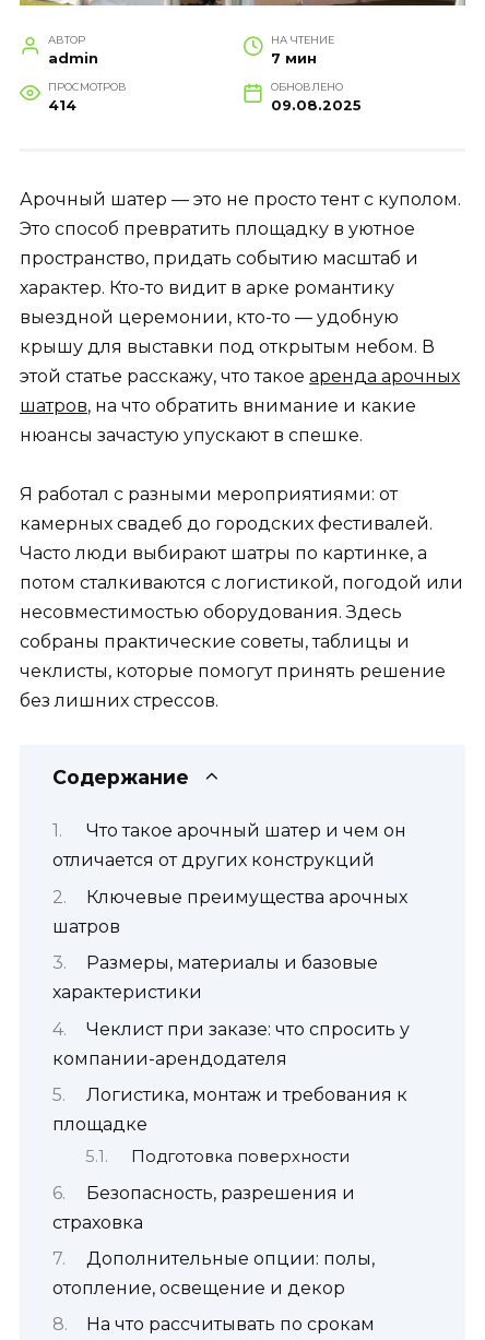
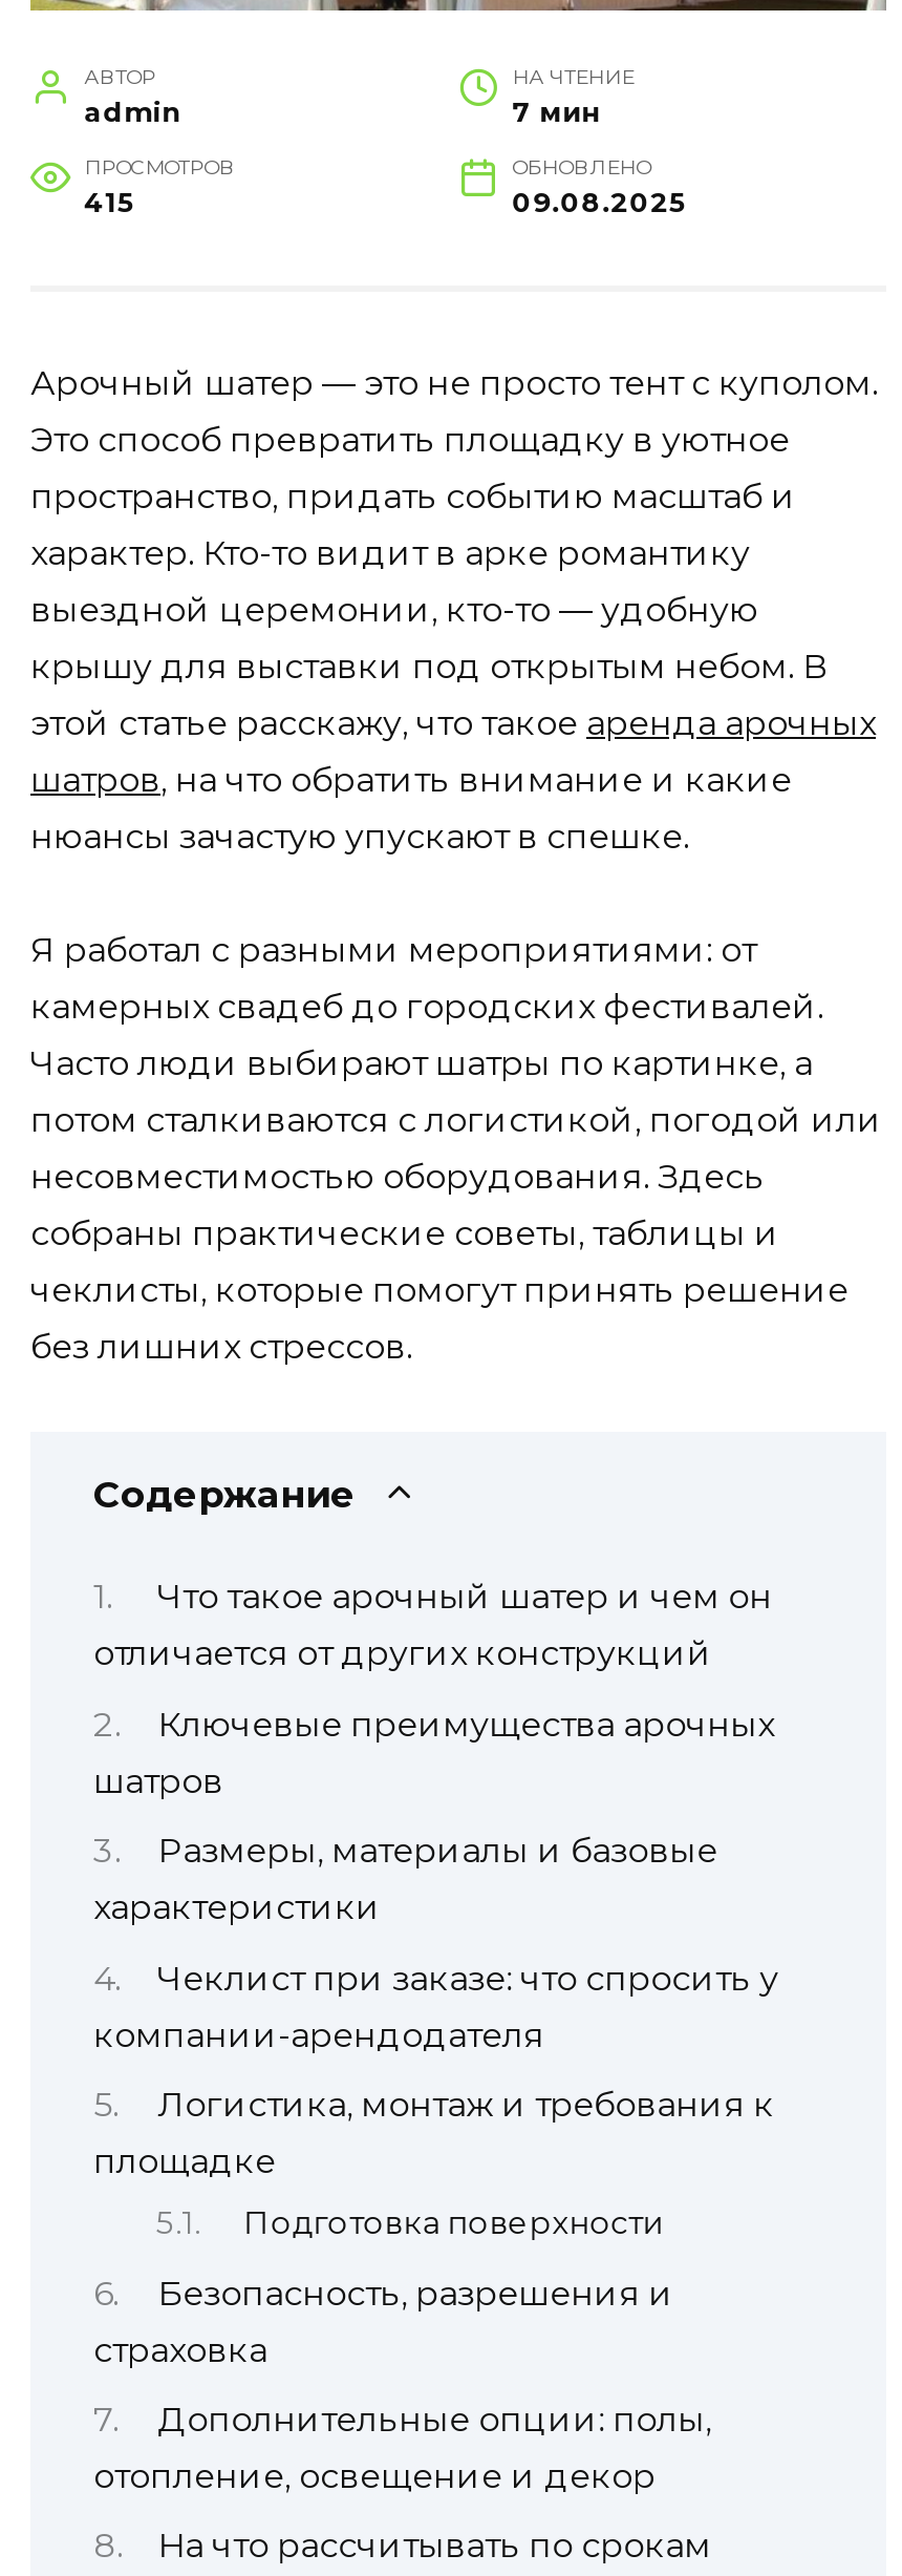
[48,97,76,113] 414 -> [84,186,134,218] 415

